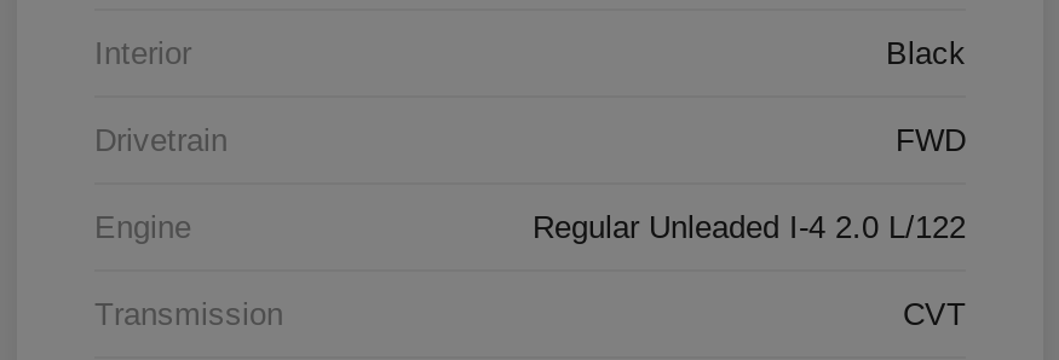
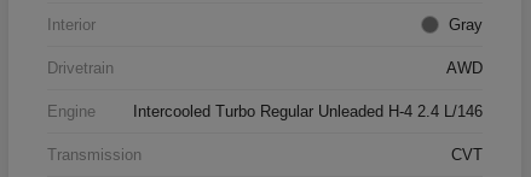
[886,36,966,72] Black -> [449,15,483,33] Gray
[896,123,966,159] FWD -> [446,59,483,77] AWD
[533,210,966,246] Regular Unleaded I-4 2.0 L/122 -> [133,102,483,120] Intercooled Turbo Regular Unleaded H-4 2.4 L/146

